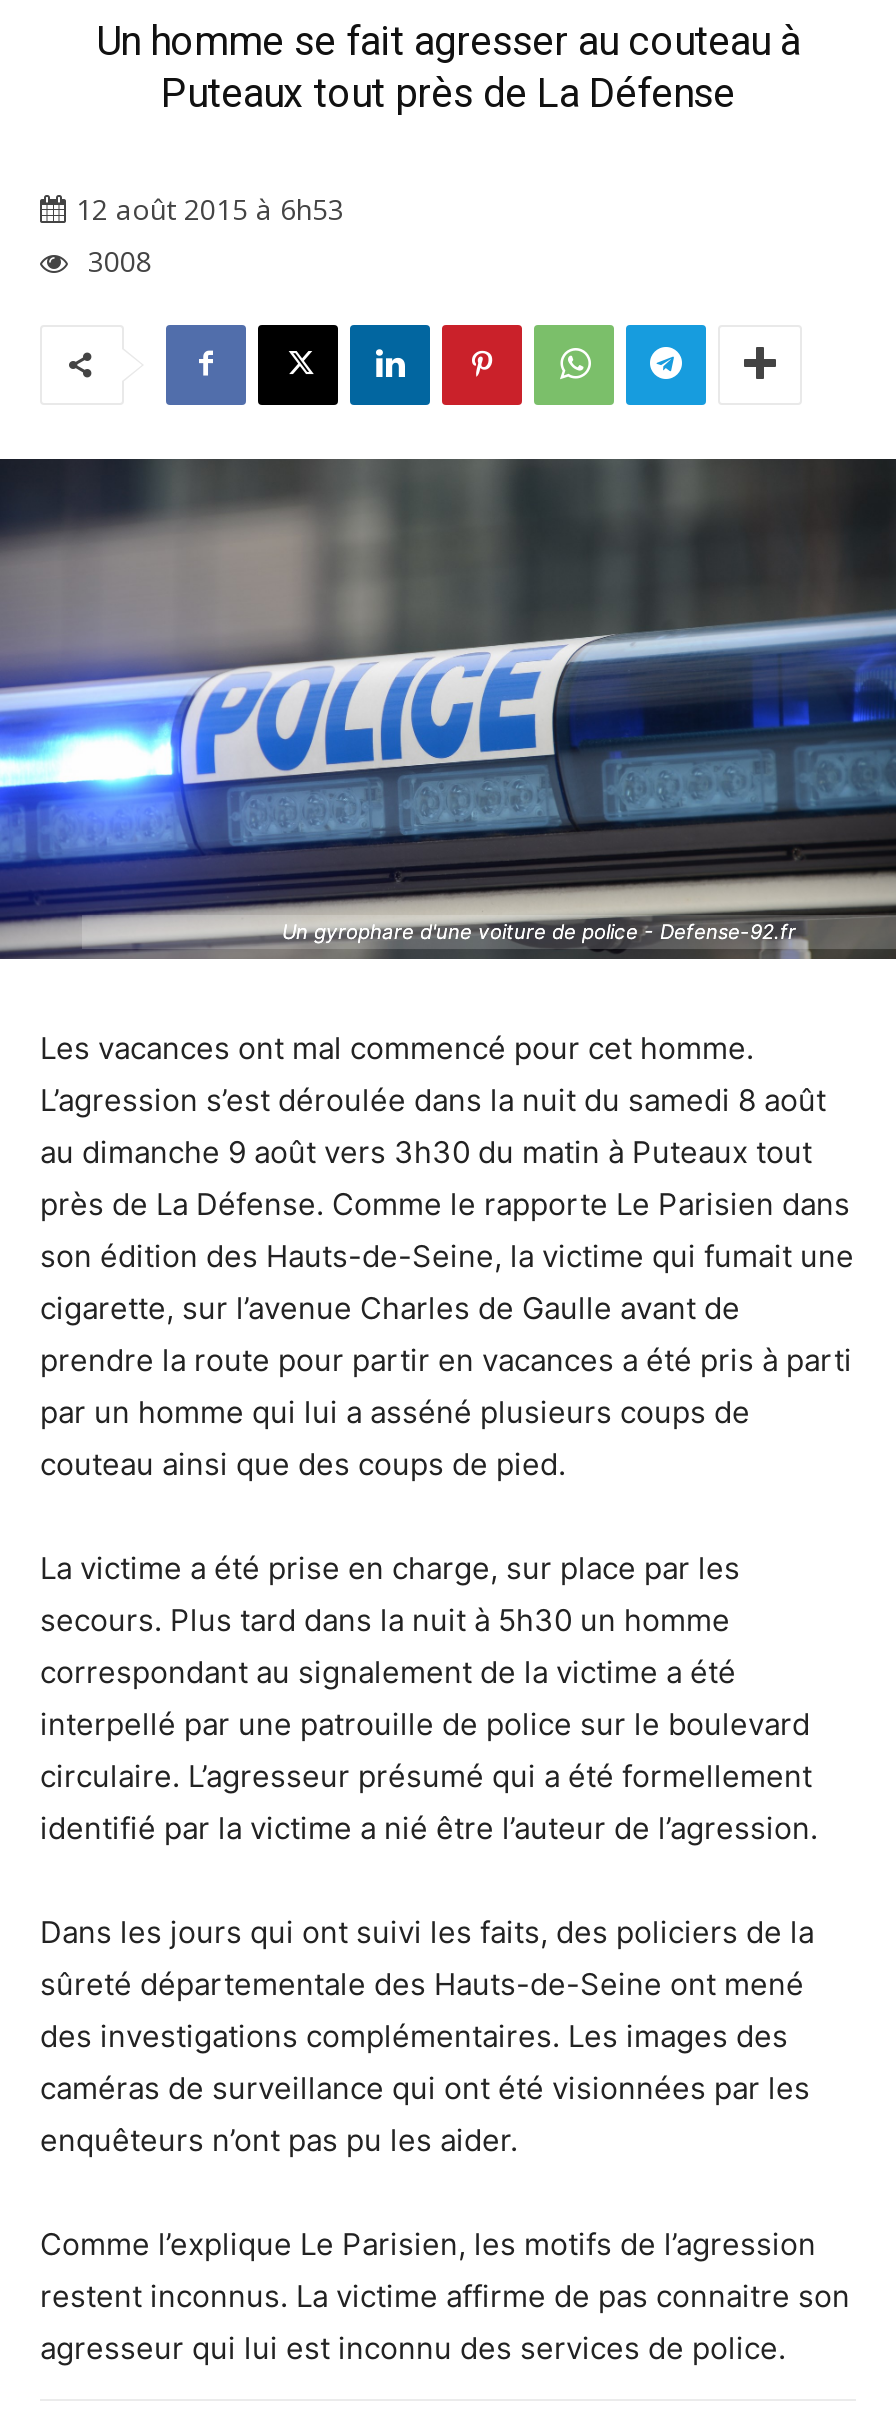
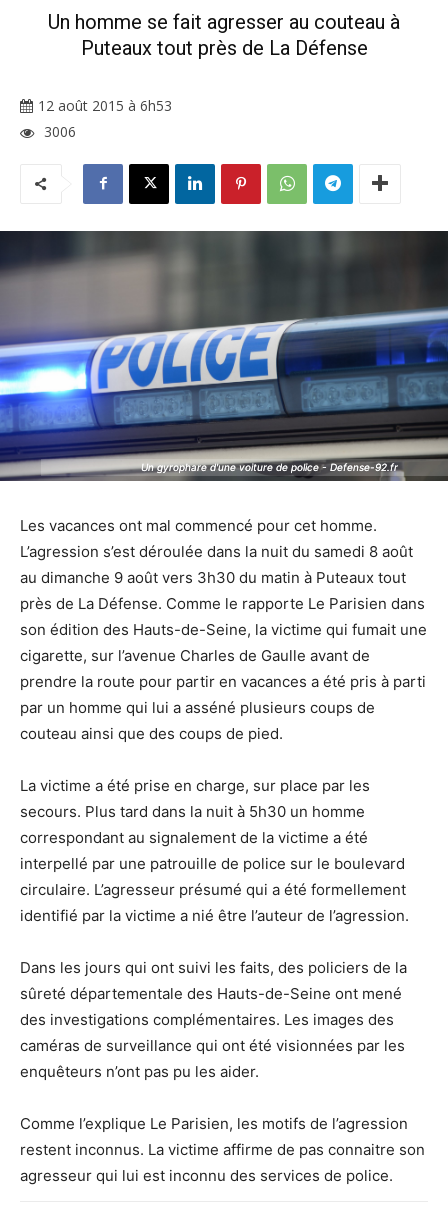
[88,242,152,280] 3008 -> [44,123,76,142] 3006

